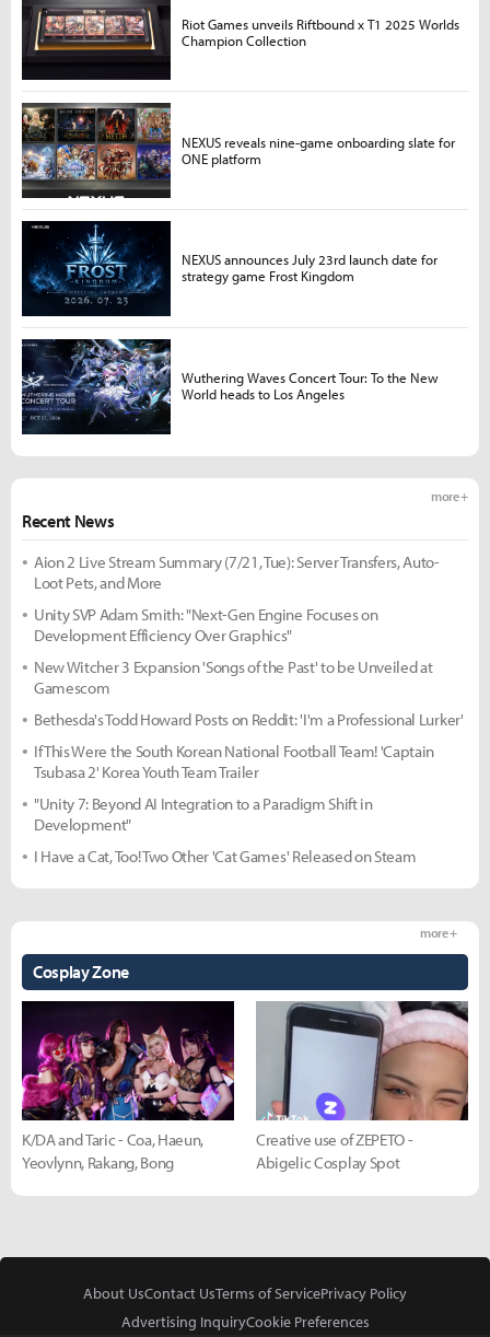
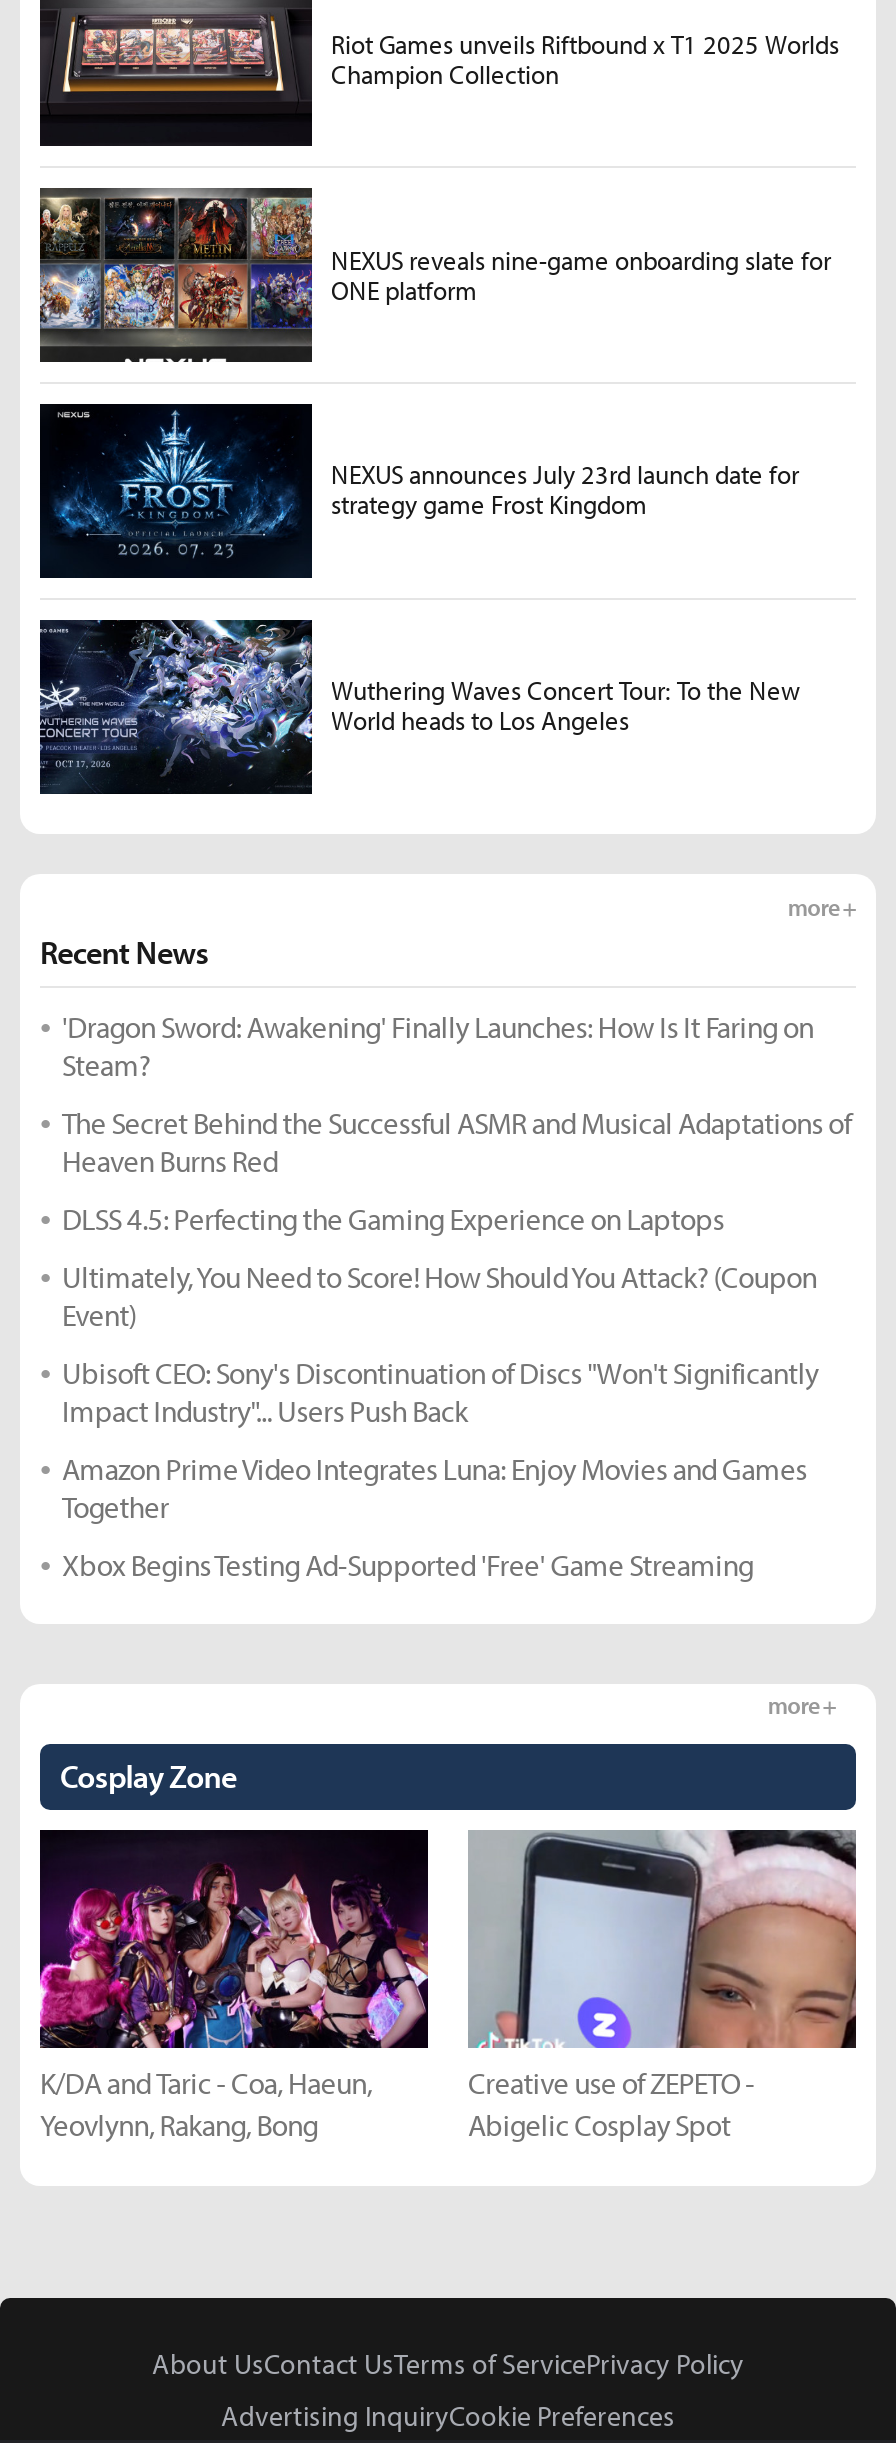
[34,551,439,593] Aion 2 Live Stream Summary (7/21, Tue): Server Transfers, Auto- | Loot Pets, and More -> [62,1007,814,1083] 'Dragon Sword: Awakening' Finally Launches: How Is It Faring on | Steam?
[34,604,378,645] Unity SVP Adam Smith: "Next-Gen Engine Focuses on | Development Efficiency Over Graphics" -> [62,1103,851,1179] The Secret Behind the Successful ASMR and Musical Adaptations of | Heaven Burns Red
[34,656,433,698] New Witcher 3 Expansion 'Songs of the Past' to be Unveiled at | Gamescom -> [62,1199,724,1237] DLSS 4.5: Perfecting the Gaming Experience on Laptops
[34,709,463,729] Bethesda's Todd Howard Posts on Reddit: 'I'm a Professional Lurker' -> [62,1257,817,1333] Ultimately, You Need to Score! How Should You Attack? (Coupon | Event)
[34,740,434,782] If This Were the South Korean National Football Team! 'Captain | Tsubasa 2' Korea Youth Team Trailer -> [62,1353,818,1429] Ubisoft CEO: Sony's Discontinuation of Discs "Won't Significantly | Impact Industry"... Users Push Back
[34,793,373,834] "Unity 7: Beyond AI Integration to a Paradigm Shift in | Development" -> [62,1449,807,1525] Amazon Prime Video Integrates Luna: Enjoy Movies and Games | Together
[34,845,416,866] I Have a Cat, Too! Two Other 'Cat Games' Released on Steam -> [62,1545,753,1583] Xbox Begins Testing Ad-Supported 'Free' Game Streaming

